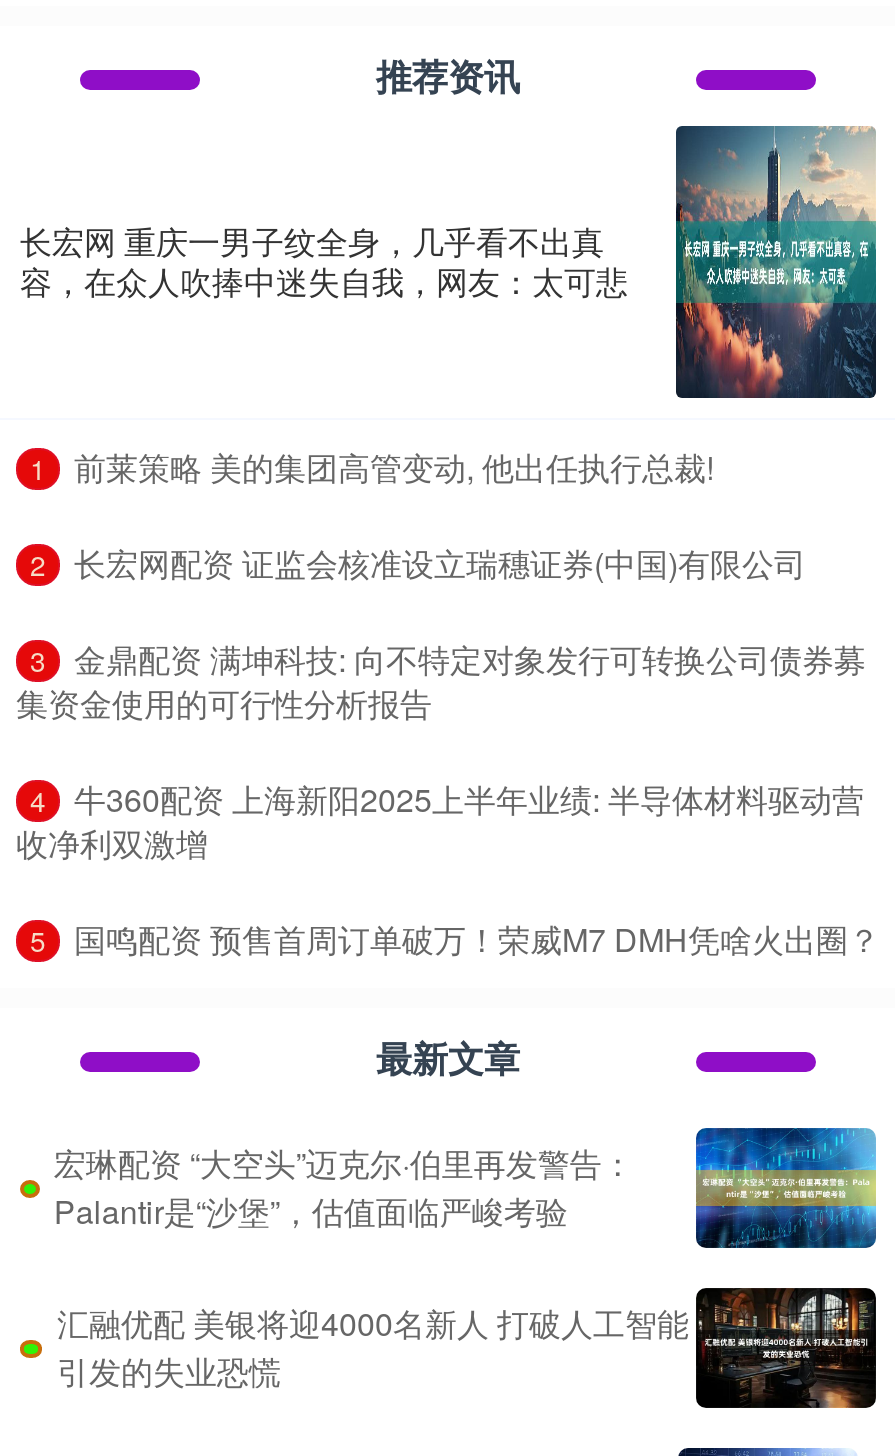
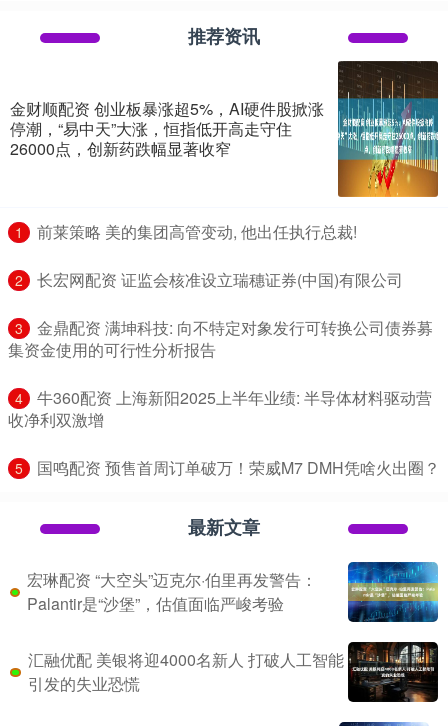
[20,124,878,400] [image] | 长宏网 重庆一男子纹全身，几乎看不出真 | 容，在众人吹捧中迷失自我，网友：太可悲 -> [10,60,439,198] [image] | 金财顺配资 创业板暴涨超5%，AI硬件股掀涨 | 停潮，“易中天”大涨，恒指低开高走守住 | 26000点，创新药跌幅显著收窄

